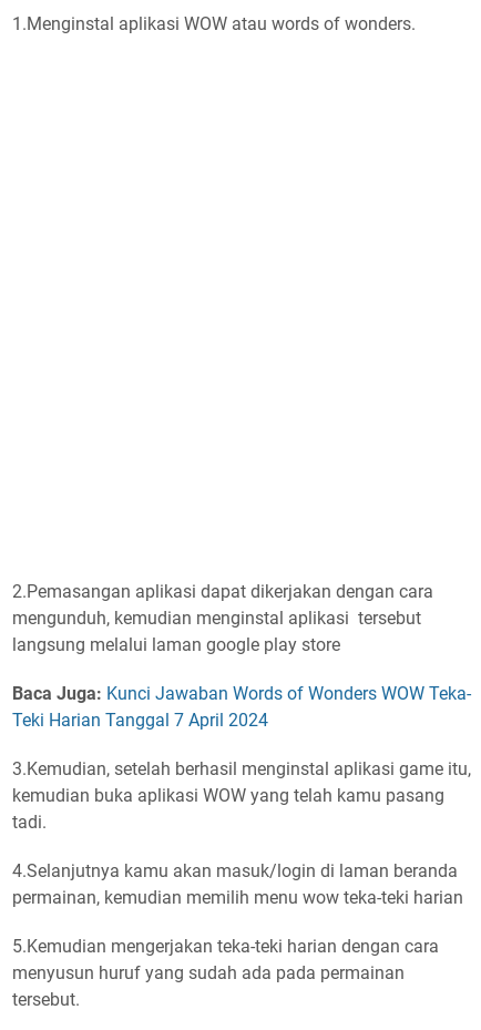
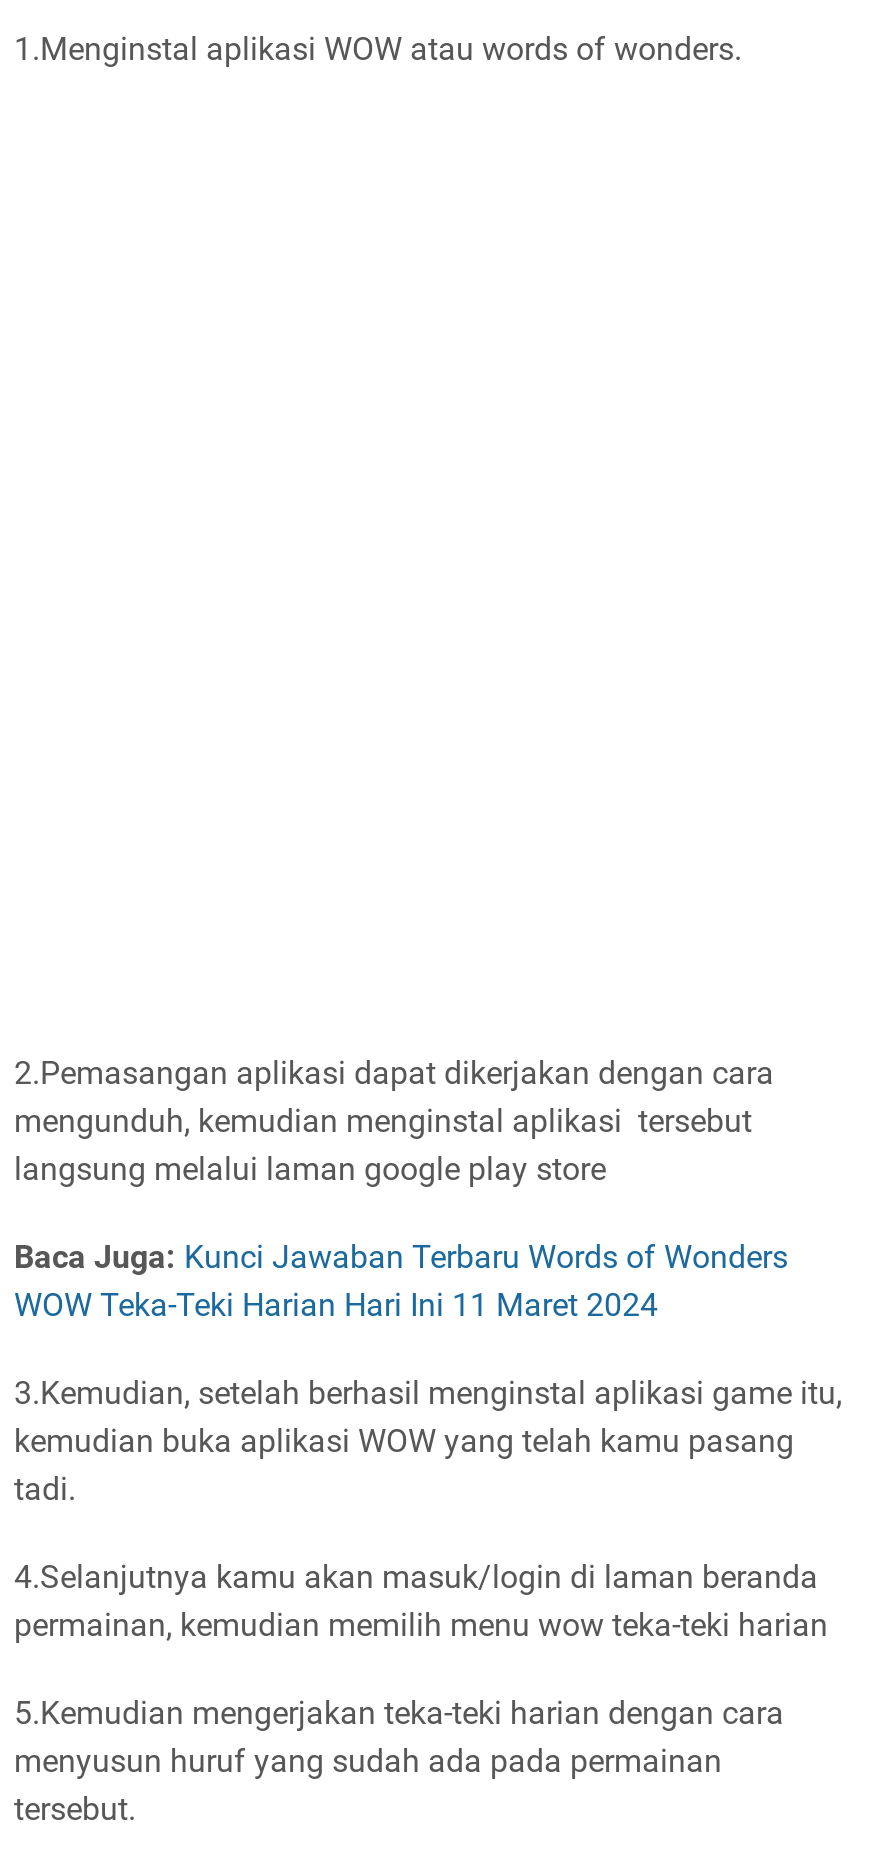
[12,683,471,730] Baca Juga: Kunci Jawaban Words of Wonders WOW Teka- | Teki Harian Tanggal 7 April 2024 -> [14,1238,788,1324] Baca Juga: Kunci Jawaban Terbaru Words of Wonders | WOW Teka-Teki Harian Hari Ini 11 Maret 2024

